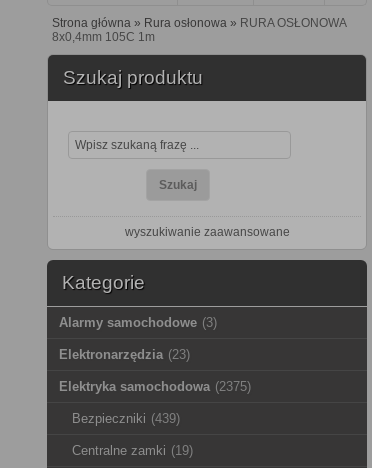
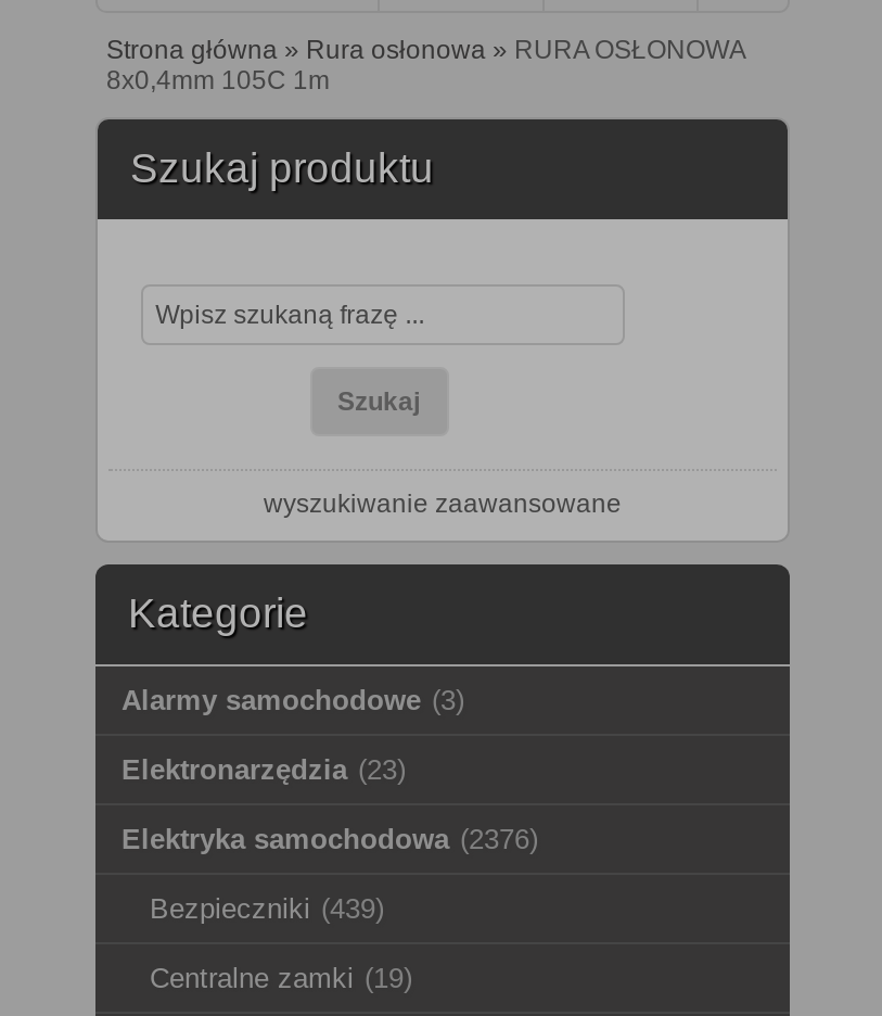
[59,379,251,394] Elektryka samochodowa (2375) -> [122,823,538,856] Elektryka samochodowa (2376)

